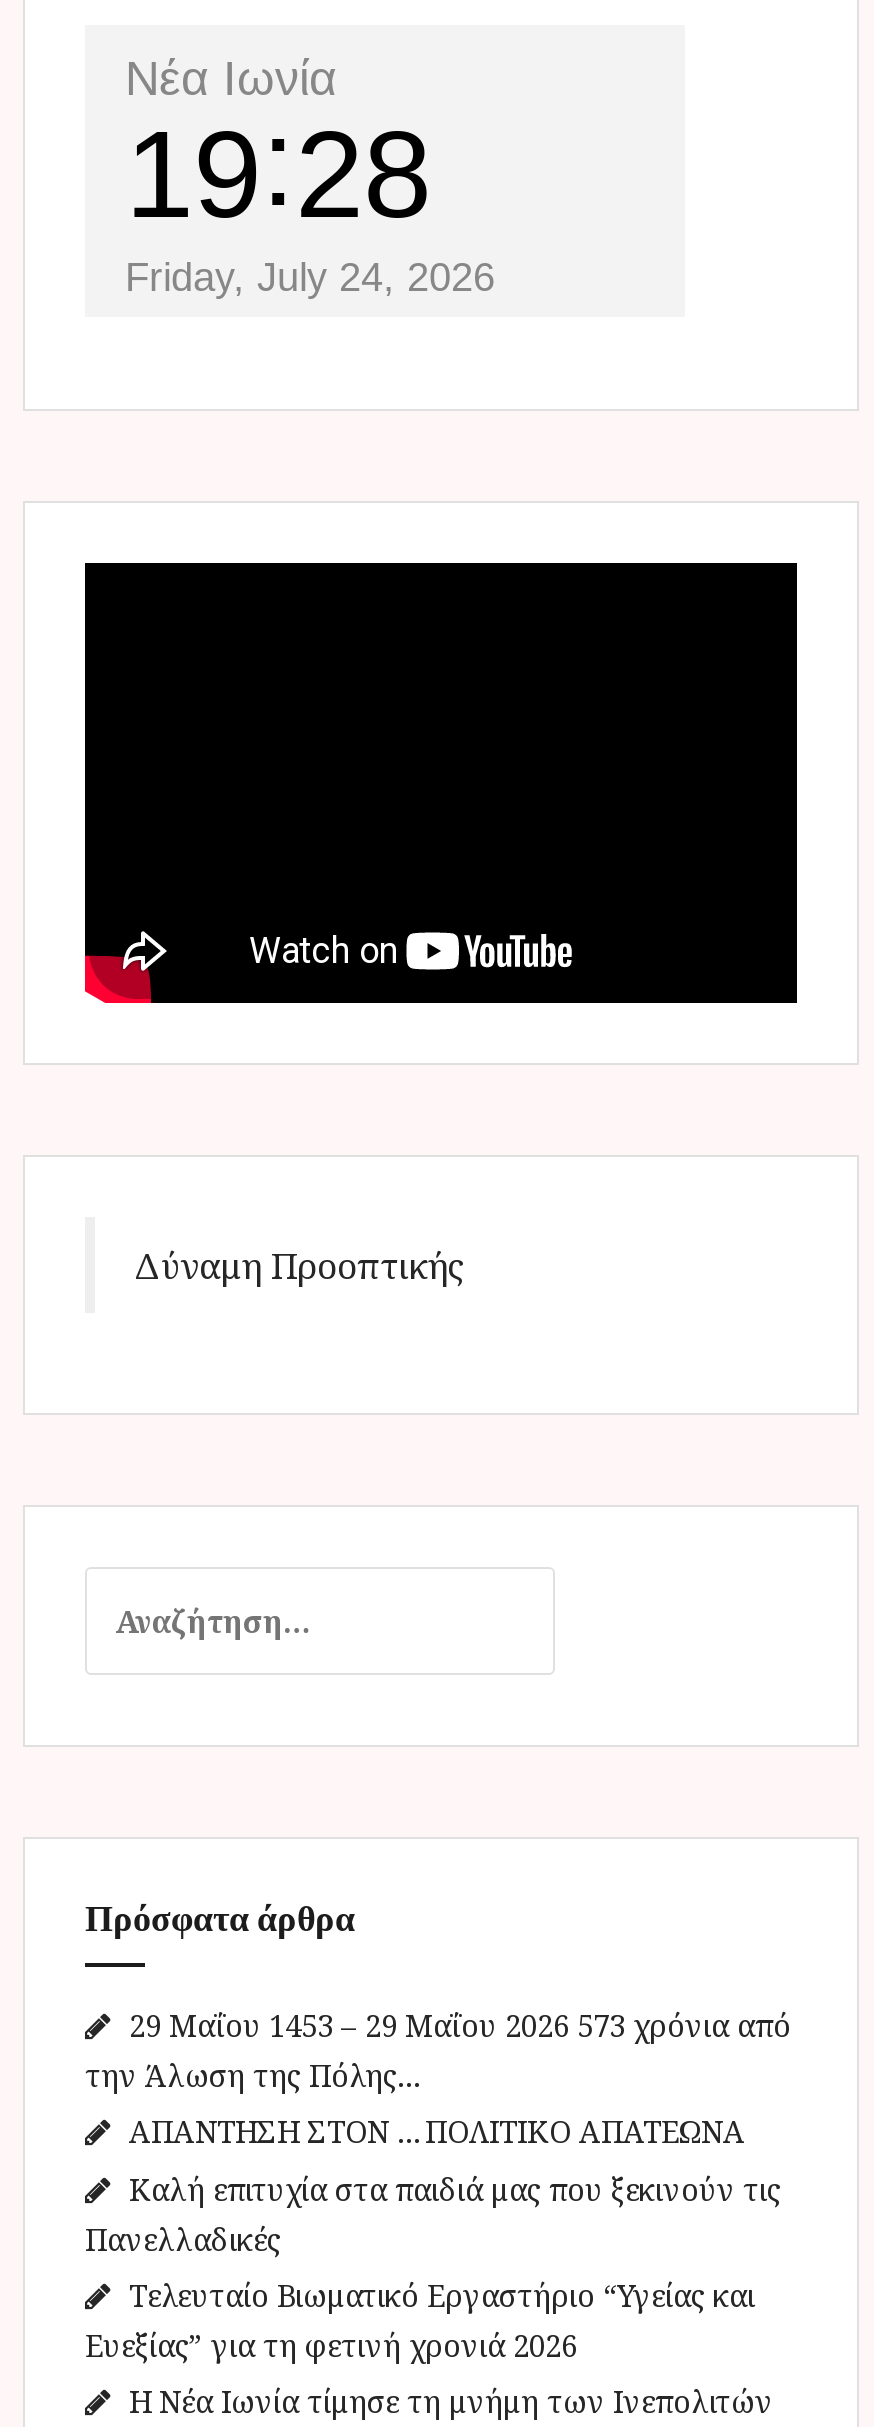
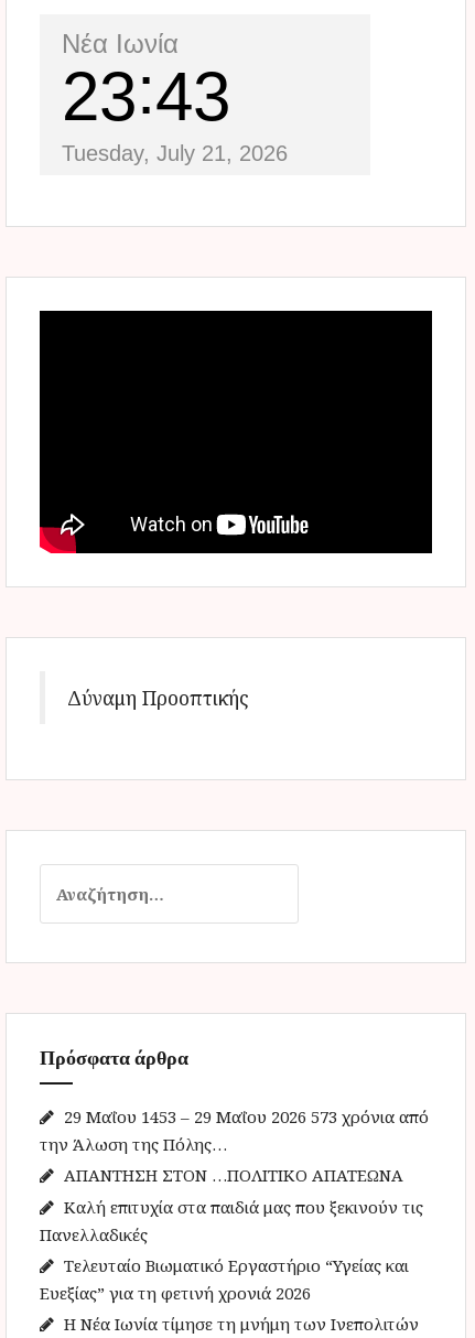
[125,105,431,243] 19 28 -> [62,58,230,134] 23 43
[125,255,495,299] Friday, July 24, 2026 -> [62,141,288,165] Tuesday, July 21, 2026

